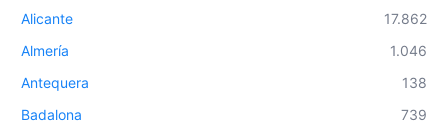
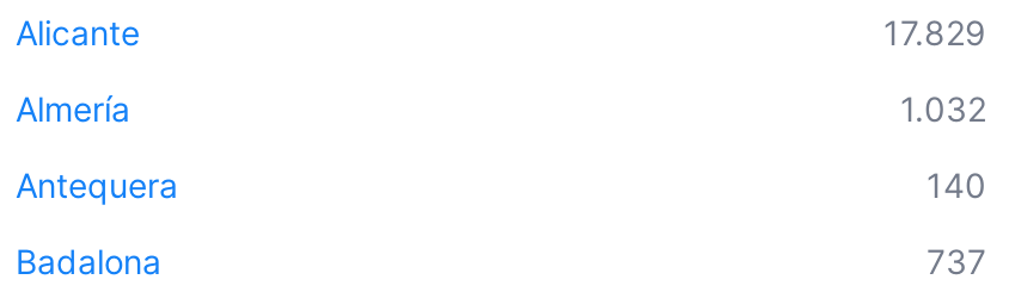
[384,10,427,27] 17.862 -> [883,11,986,51] 17.829
[390,42,427,59] 1.046 -> [900,87,986,128] 1.032
[402,74,427,91] 138 -> [927,164,986,204] 140
[401,106,427,123] 739 -> [927,240,986,280] 737

